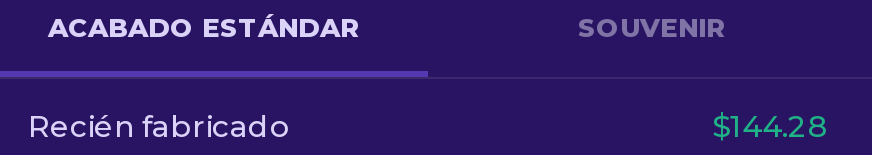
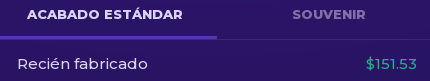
[712,107,828,145] $144.28 -> [366,54,417,73] $151.53

